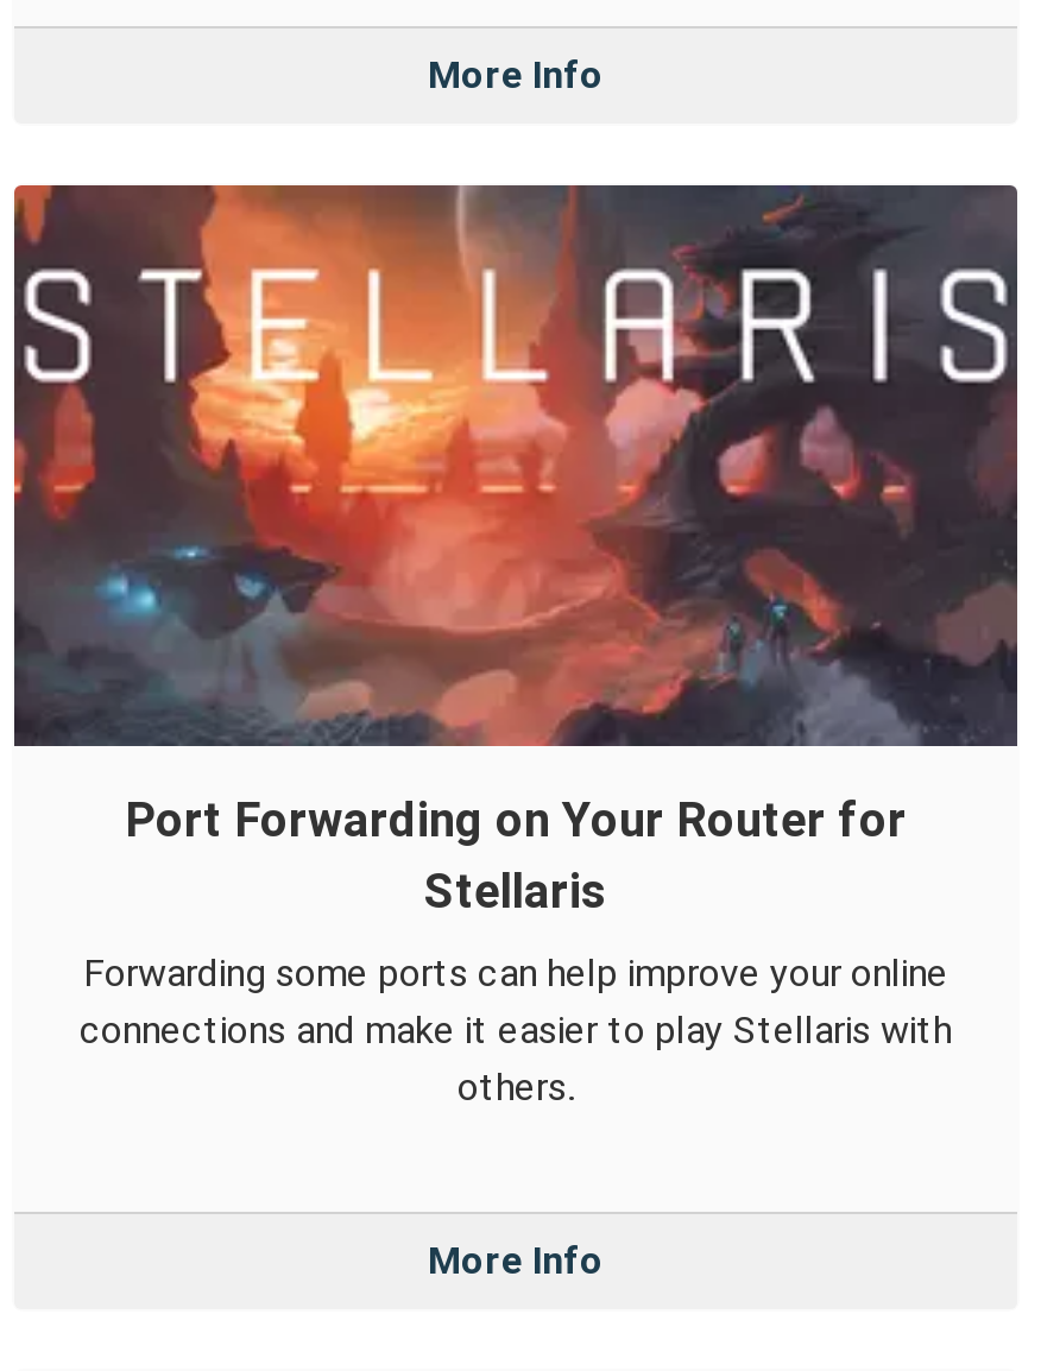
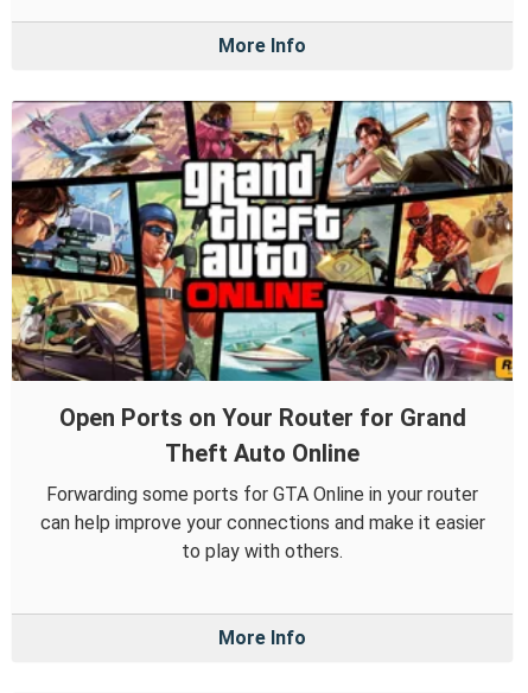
[12,183,1020,920] [image] | Port Forwarding on Your Router for | Stellaris -> [11,100,514,468] [image] | Open Ports on Your Router for Grand | Theft Auto Online
[80,951,952,1111] Forwarding some ports can help improve your online | connections and make it easier to play Stellaris with | others. -> [40,483,485,563] Forwarding some ports for GTA Online in your router | can help improve your connections and make it easier | to play with others.

